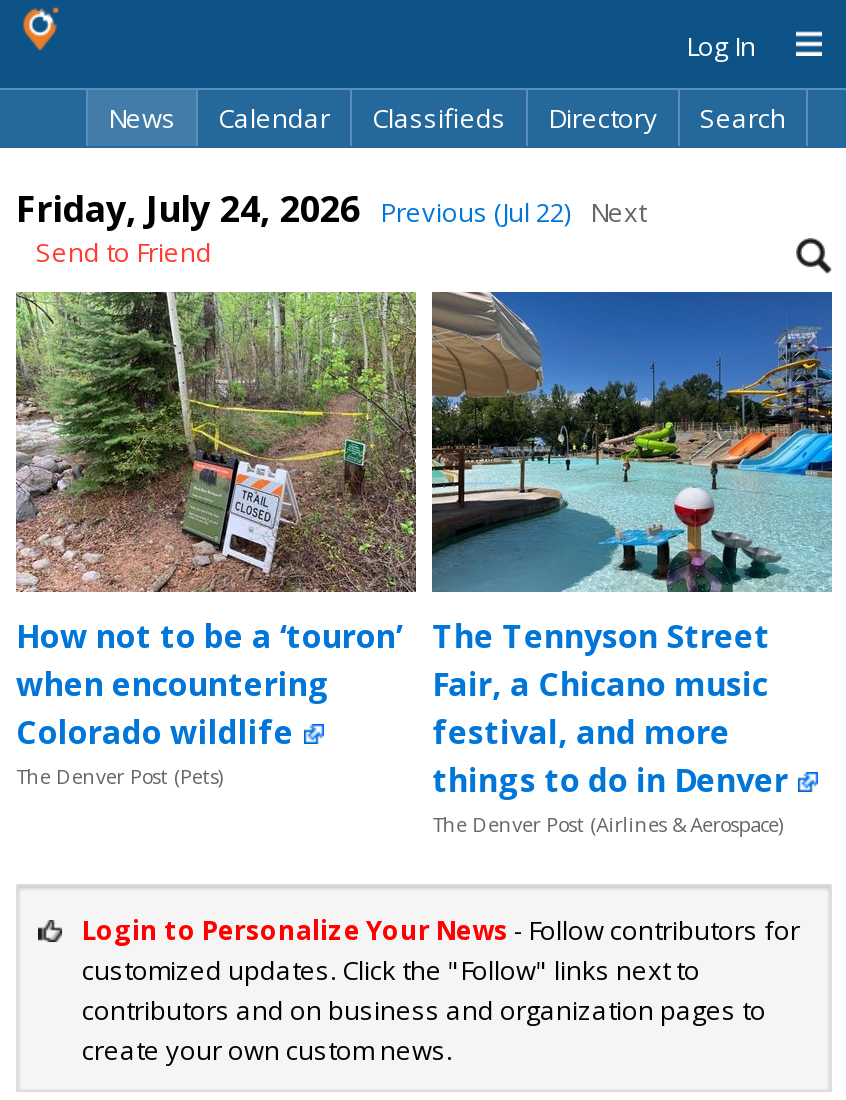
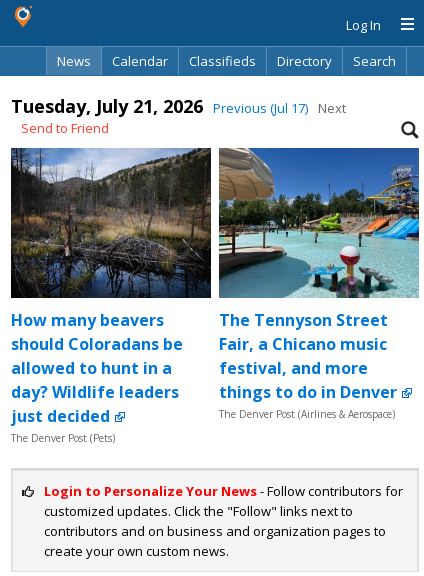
[16,184,646,232] Friday, July 24, 2026 Previous (Jul 22) Next -> [11,94,346,118] Tuesday, July 21, 2026 Previous (Jul 17) Next
[14,290,418,754] [image] | How not to be a ‘touron’ | when encountering | Colorado wildlife -> [10,147,212,427] [image] | How many beavers | should Coloradans be | allowed to hunt in a | day? Wildlife leaders | just decided
moved [16,762,224,790] -> [11,431,115,445]: The Denver Post (Pets)

